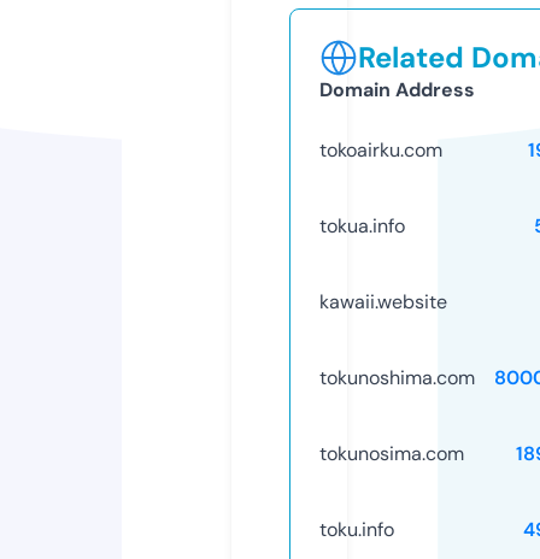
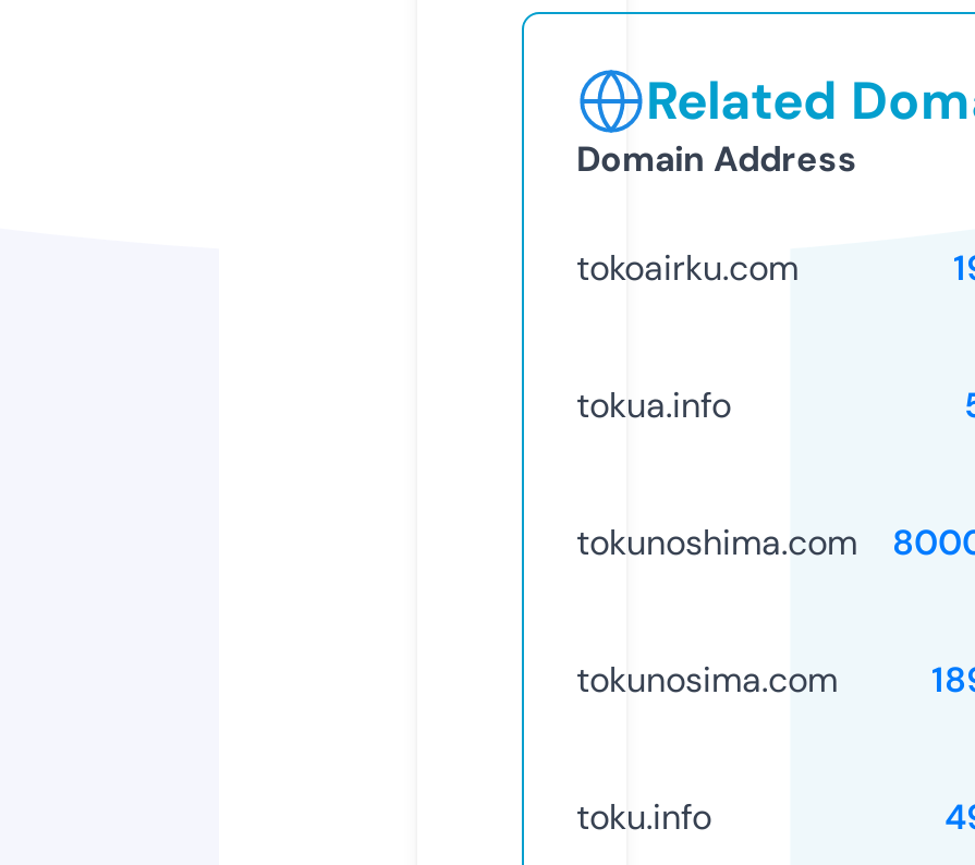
[319,289,447,314] kawaii.website -> none

